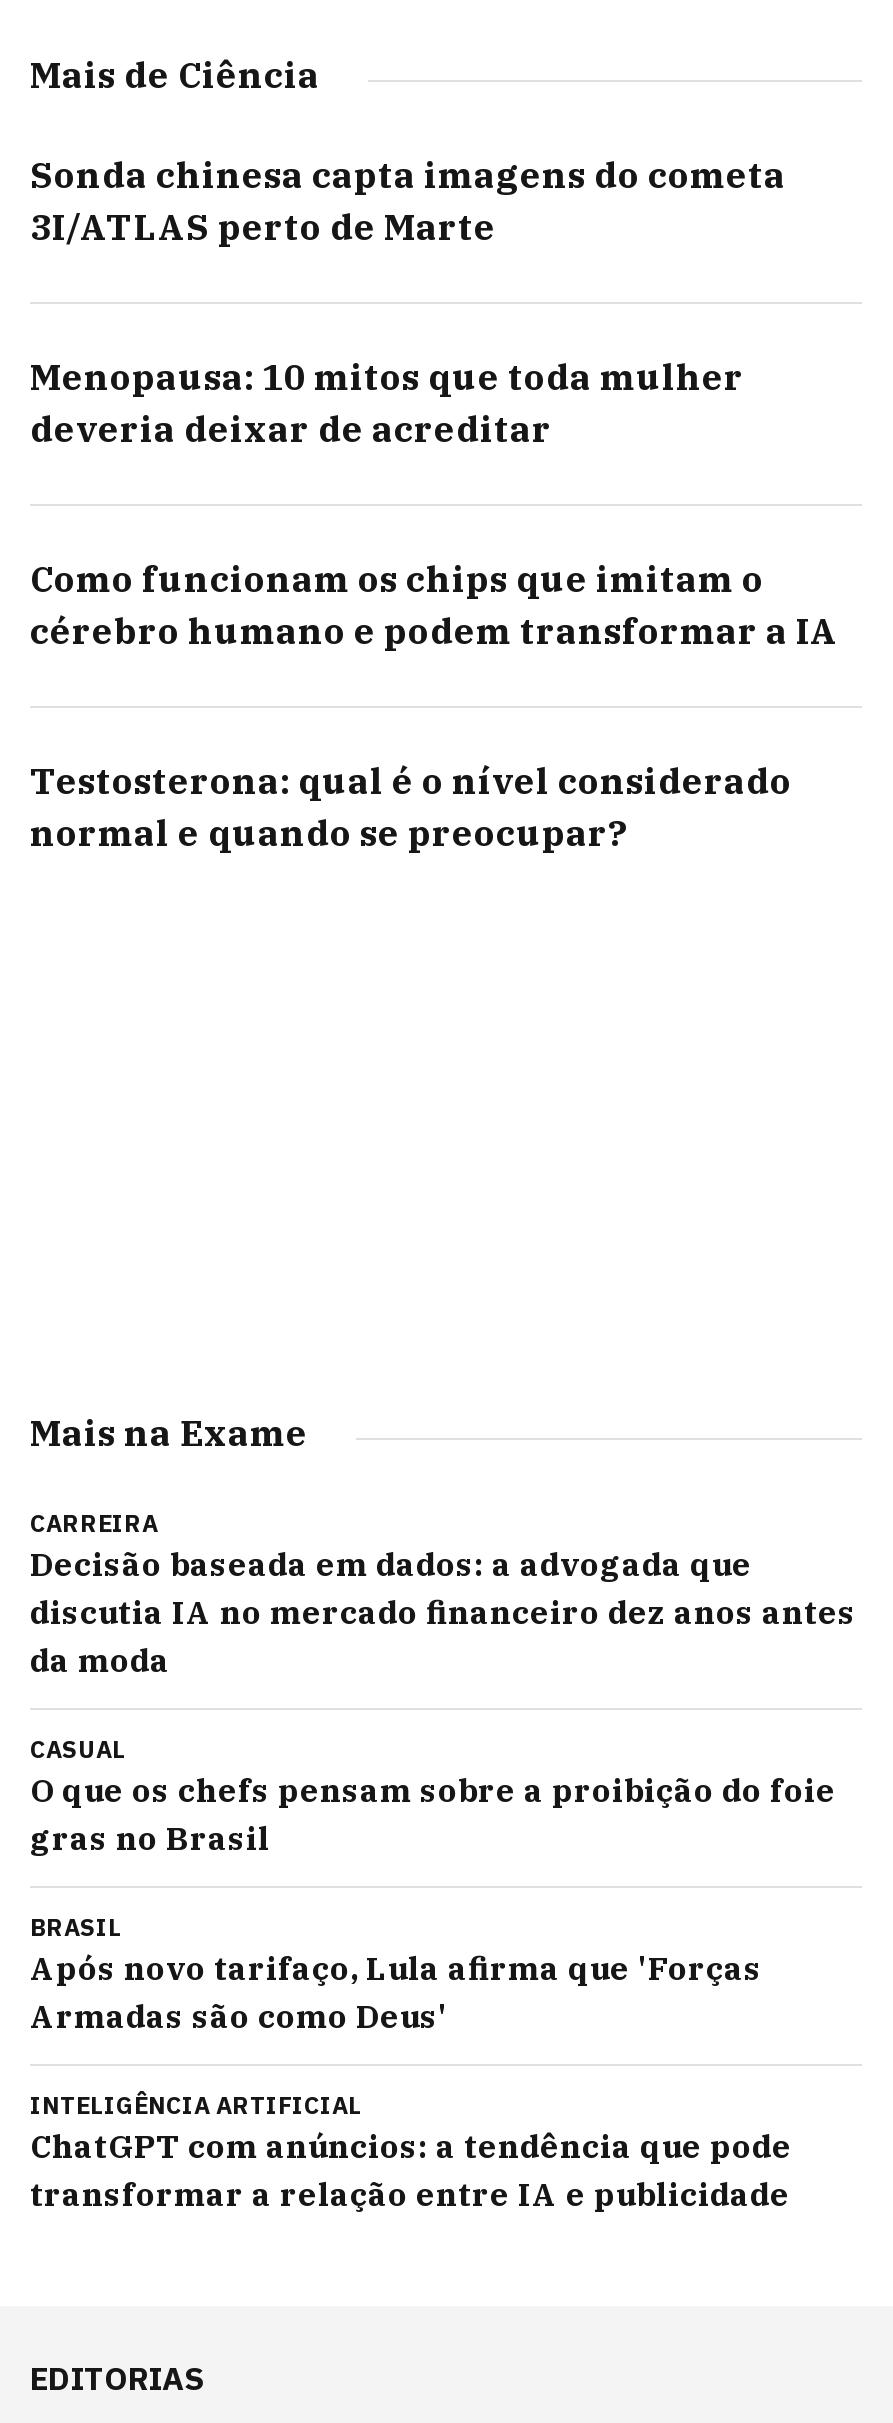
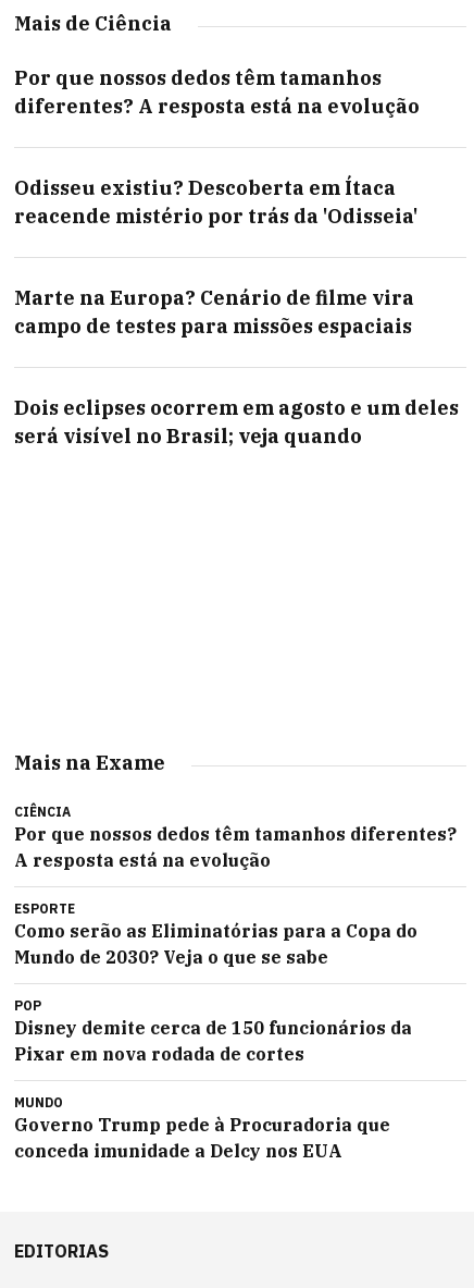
[30,152,786,250] Sonda chinesa capta imagens do cometa | 3I/ATLAS perto de Marte -> [14,65,420,119] Por que nossos dedos têm tamanhos | diferentes? A resposta está na evolução
[30,354,744,452] Menopausa: 10 mitos que toda mulher | deveria deixar de acreditar -> [14,175,417,229] Odisseu existiu? Descoberta em Ítaca | reacende mistério por trás da 'Odisseia'
[30,556,838,654] Como funcionam os chips que imitam o | cérebro humano e podem transformar a IA -> [14,285,414,339] Marte na Europa? Cenário de filme vira | campo de testes para missões espaciais
[30,758,792,856] Testosterona: qual é o nível considerado | normal e quando se preocupar? -> [14,395,459,449] Dois eclipses ocorrem em agosto e um deles | será visível no Brasil; veja quando
[30,1508,856,1680] CARREIRA | Decisão baseada em dados: a advogada que | discutia IA no mercado financeiro dez anos antes | da moda -> [14,804,457,871] CIÊNCIA | Por que nossos dedos têm tamanhos diferentes? | A resposta está na evolução
[30,1734,836,1858] CASUAL | O que os chefs pensam sobre a proibição do foie | gras no Brasil -> [14,900,417,968] ESPORTE | Como serão as Eliminatórias para a Copa do | Mundo de 2030? Veja o que se sabe
[30,1912,762,2036] BRASIL | Após novo tarifaço, Lula afirma que 'Forças | Armadas são como Deus' -> [14,997,412,1065] POP | Disney demite cerca de 150 funcionários da | Pixar em nova rodada de cortes
[30,2090,792,2214] INTELIGÊNCIA ARTIFICIAL | ChatGPT com anúncios: a tendência que pode | transformar a relação entre IA e publicidade -> [14,1094,390,1162] MUNDO | Governo Trump pede à Procuradoria que | conceda imunidade a Delcy nos EUA

